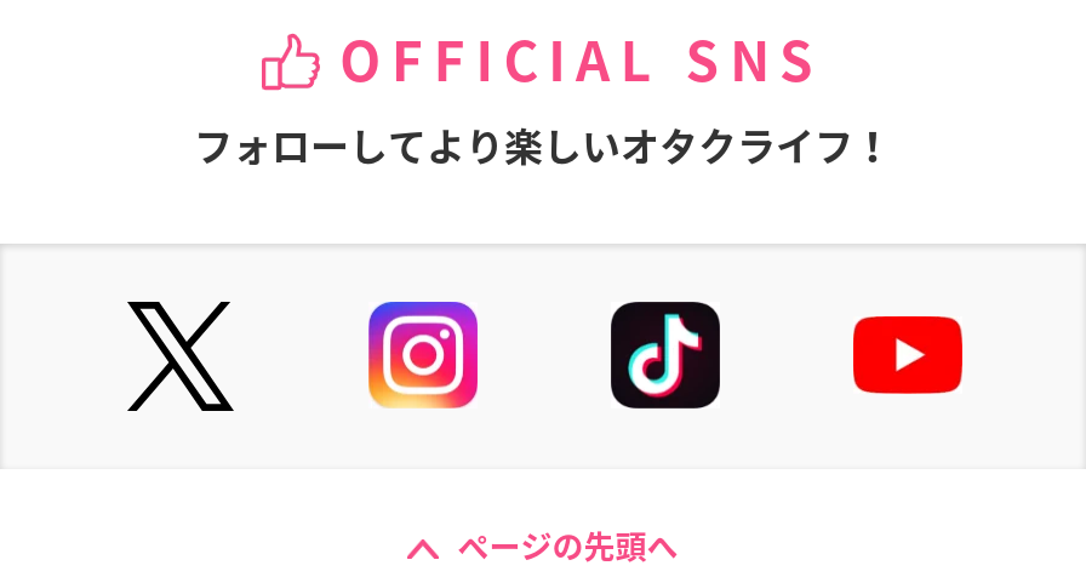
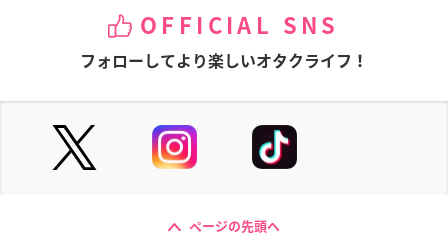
[851,314,965,396] [image] -> none

